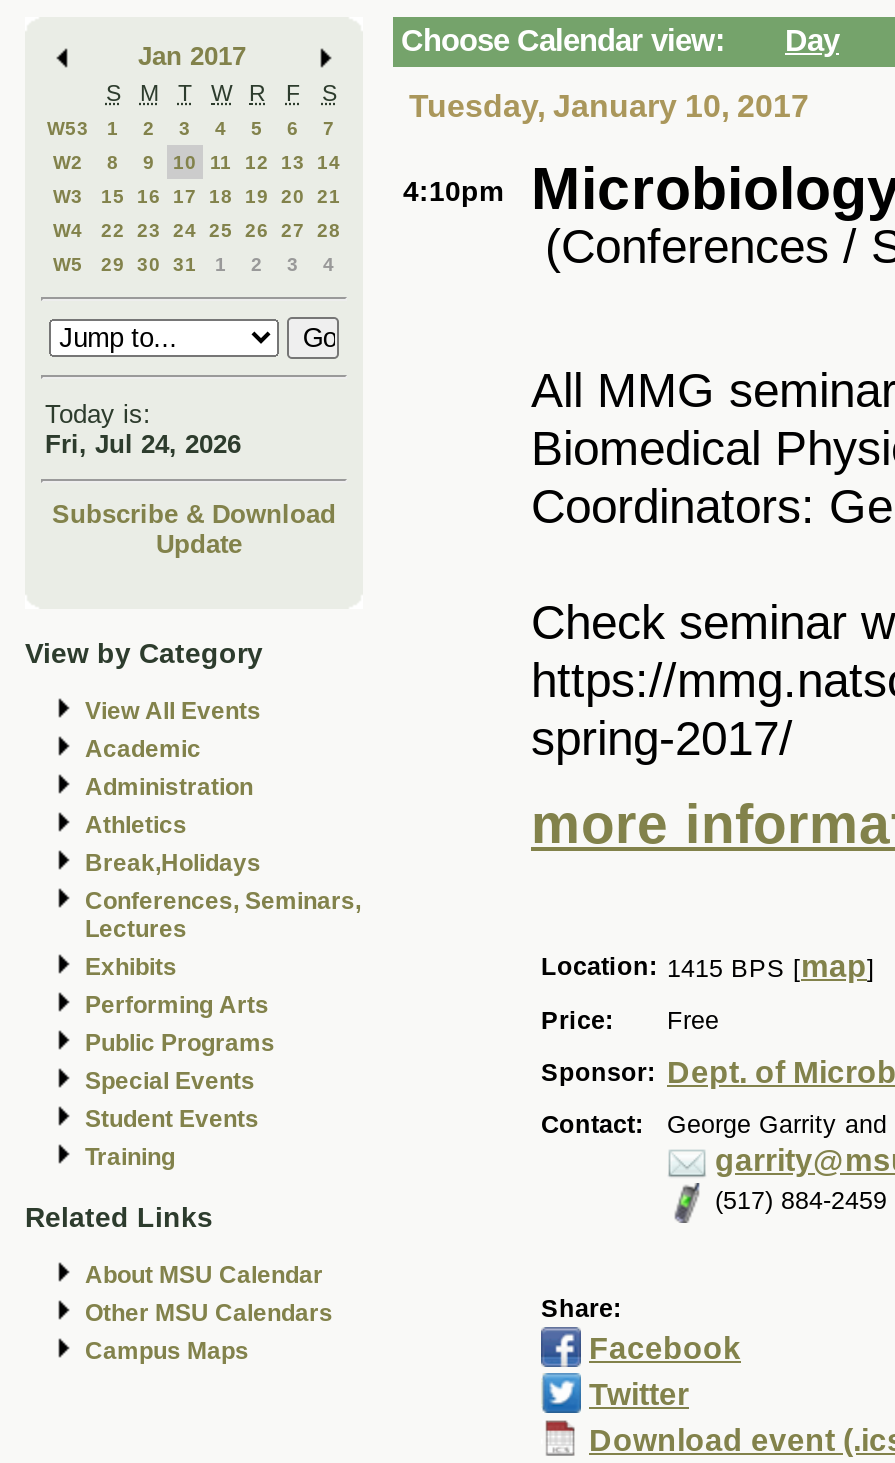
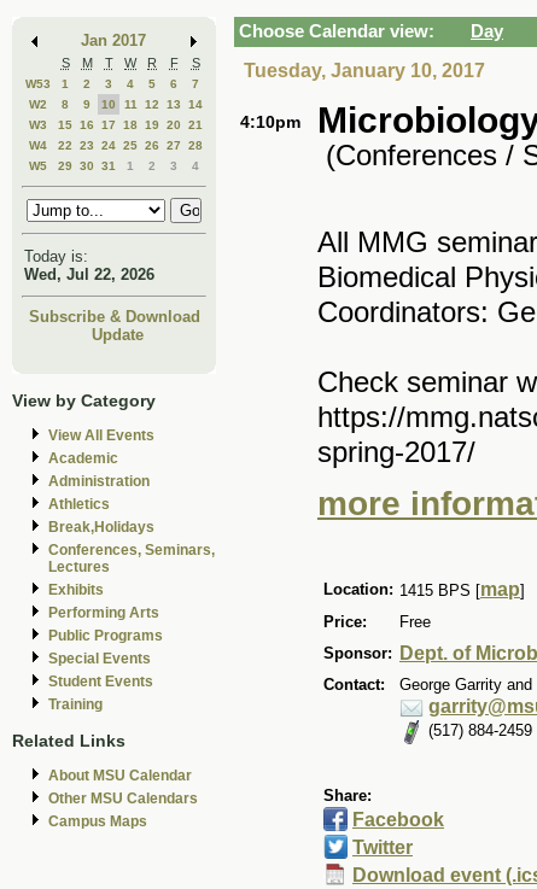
[45,430,241,460] Fri, Jul 24, 2026 -> [24,266,154,284] Wed, Jul 22, 2026

